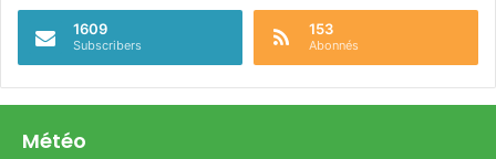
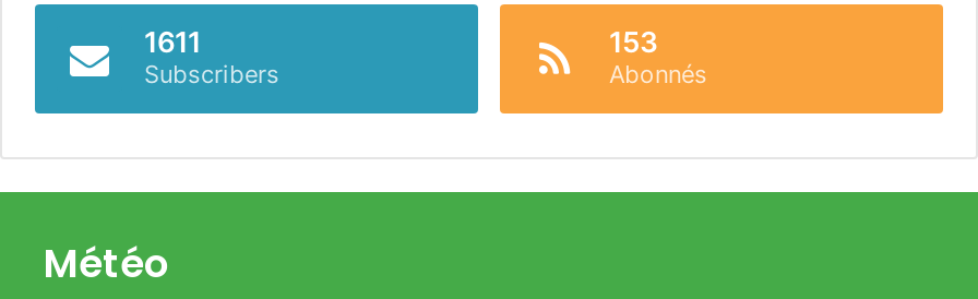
[73,20,107,37] 1609 -> [144,23,201,58] 1611

